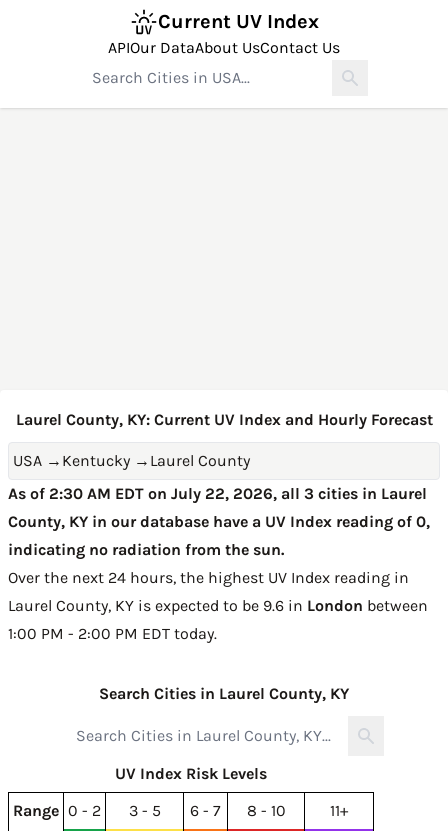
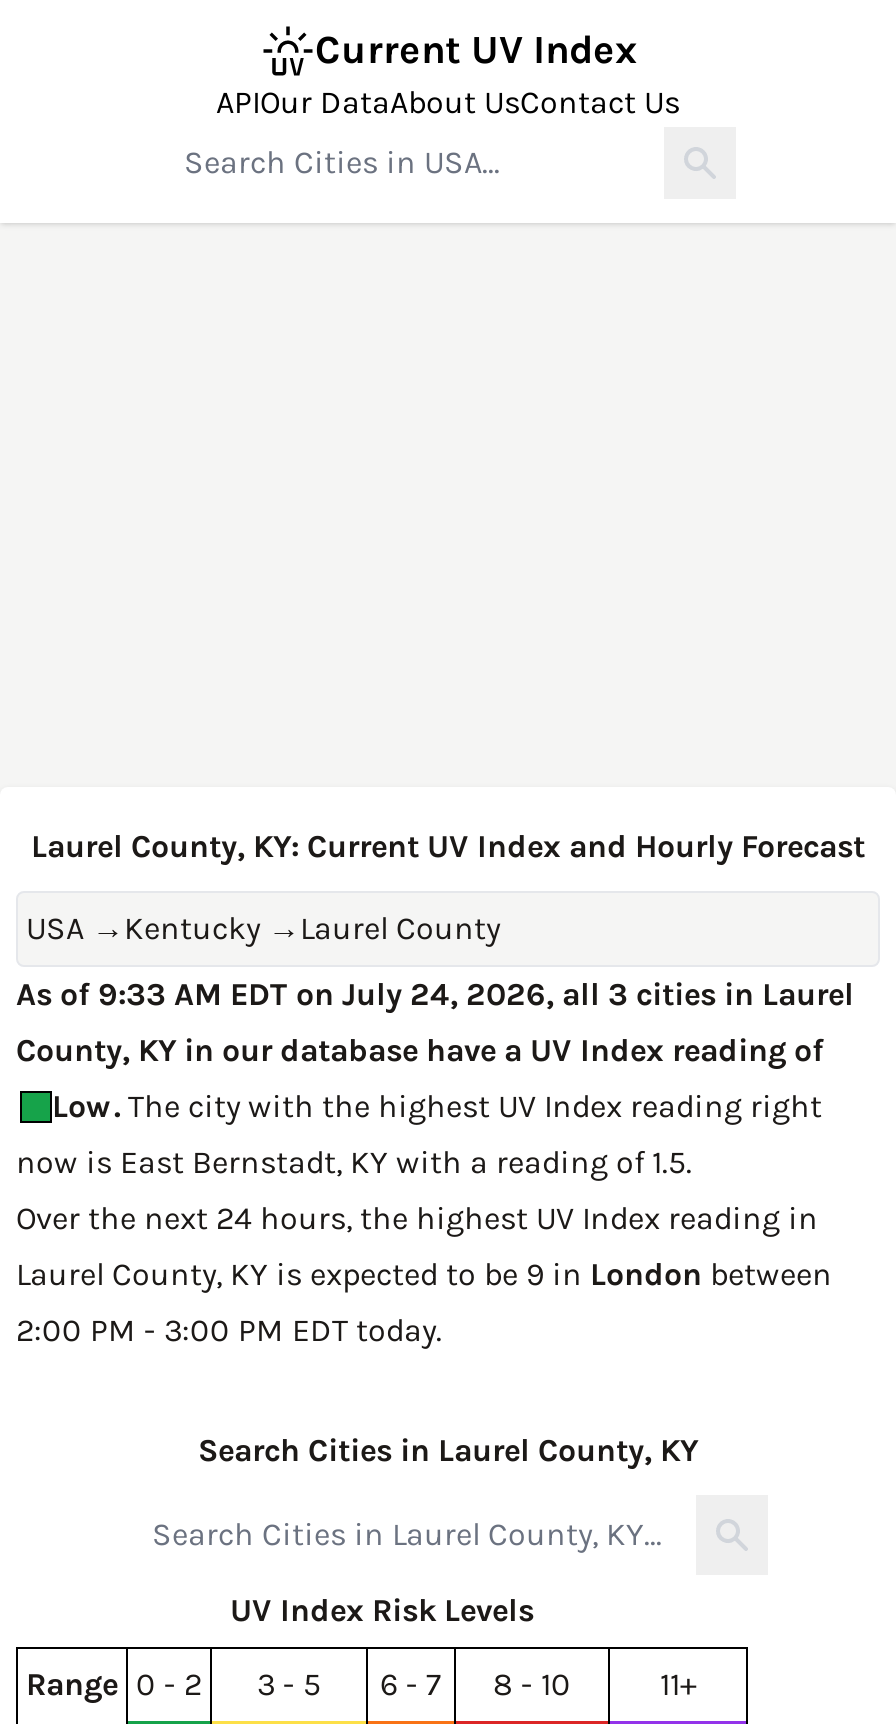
[8,484,430,559] As of 2:30 AM EDT on July 22, 2026, all 3 cities in Laurel | County, KY in our database have a UV Index reading of 0, | indicating no radiation from the sun. -> [16,975,854,1181] As of 9:33 AM EDT on July 24, 2026, all 3 cities in Laurel | County, KY in our database have a UV Index reading of | Low . The city with the highest UV Index reading right | now is East Bernstadt, KY with a reading of 1.5.
[8,596,428,615] Laurel County, KY is expected to be 9.6 in London between -> [16,1255,832,1293] Laurel County, KY is expected to be 9 in London between
[8,624,217,643] 1:00 PM - 2:00 PM EDT today. -> [16,1311,442,1349] 2:00 PM - 3:00 PM EDT today.

